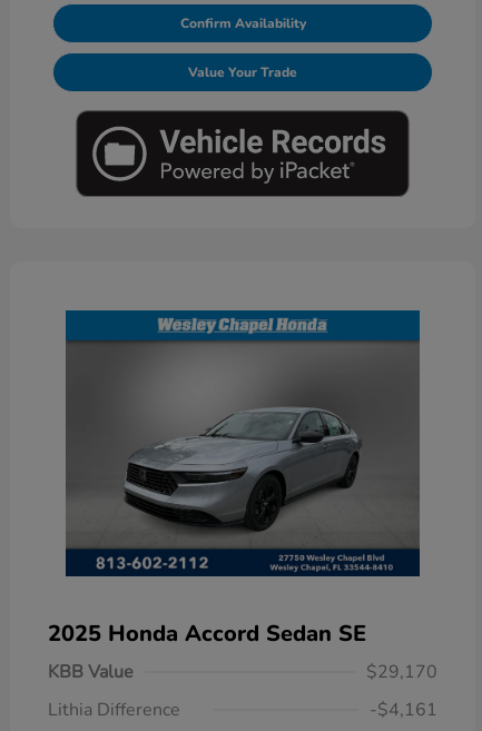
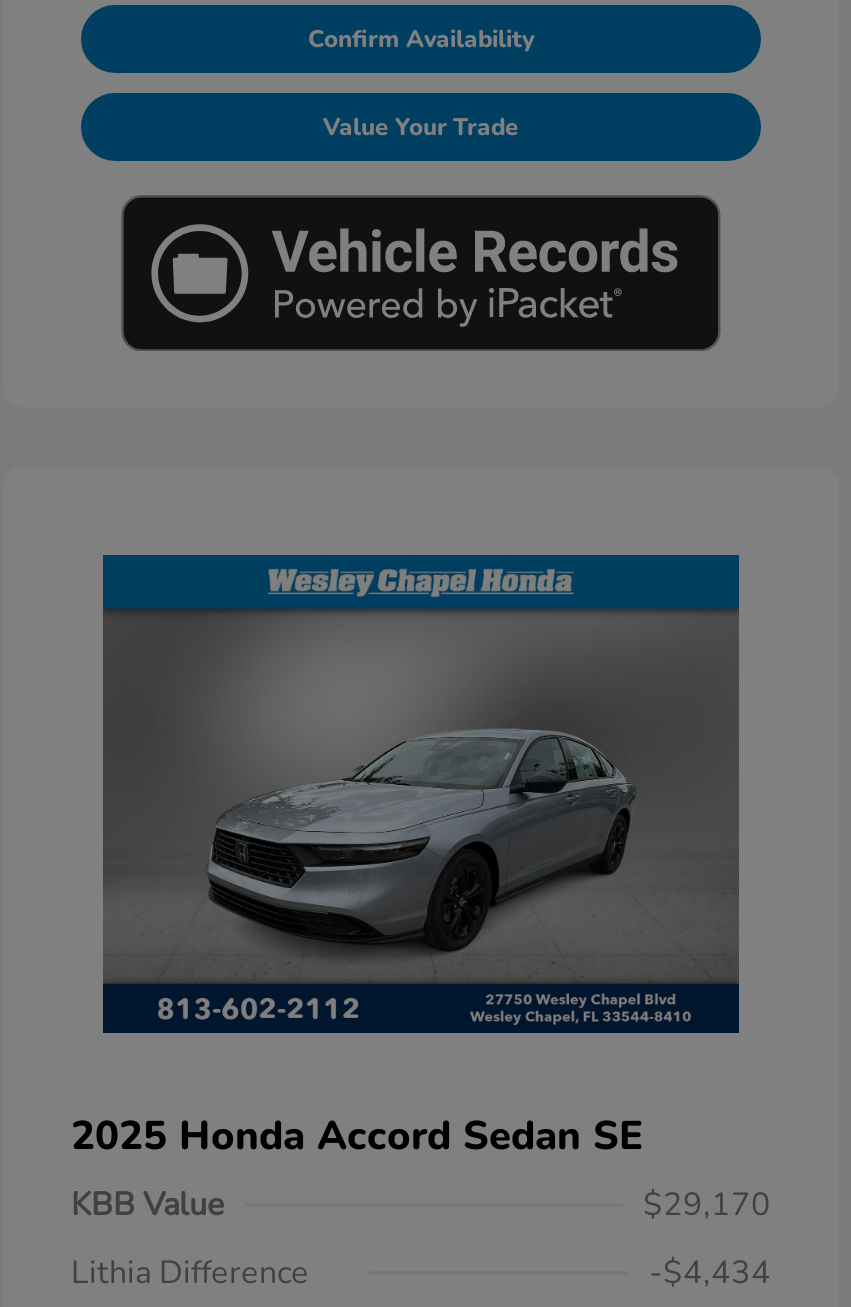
[370,697,437,722] -$4,161 -> [649,1250,771,1294] -$4,434

